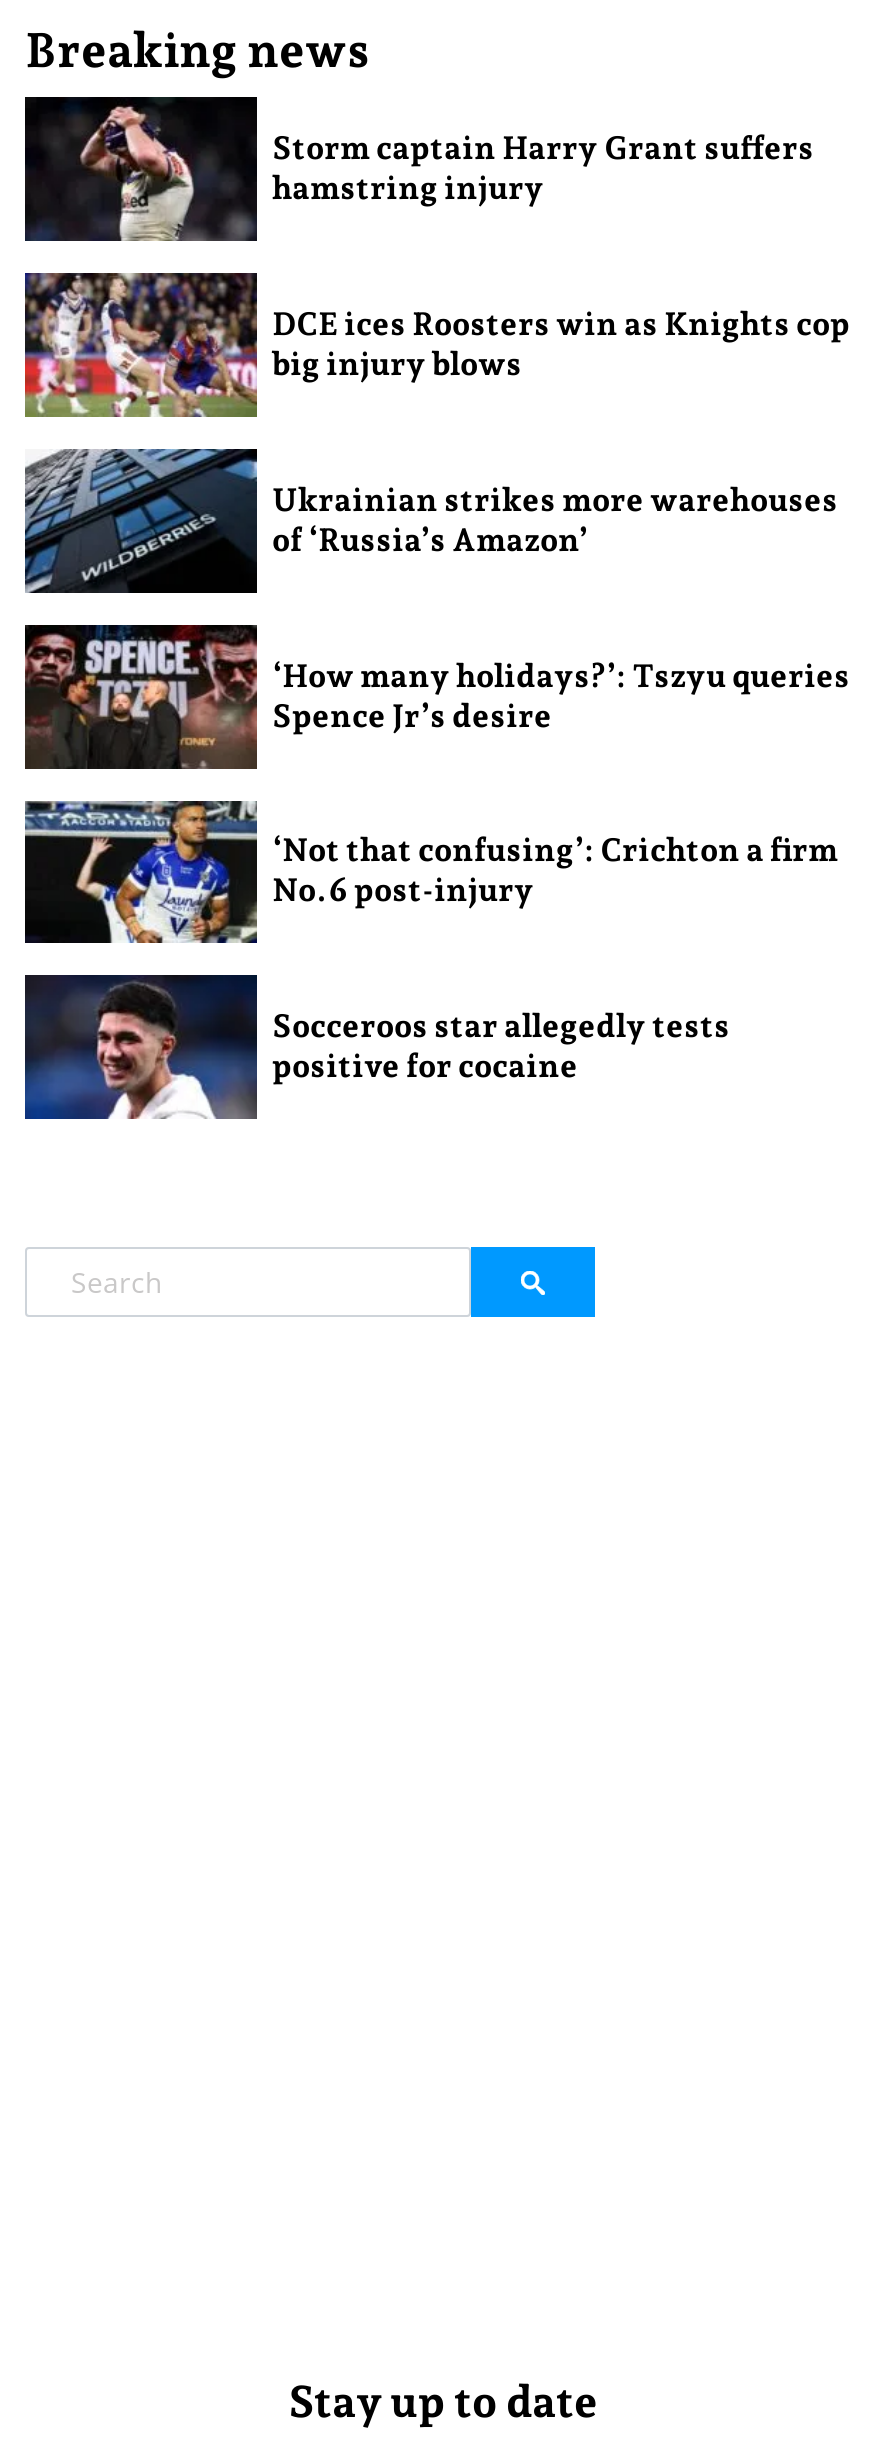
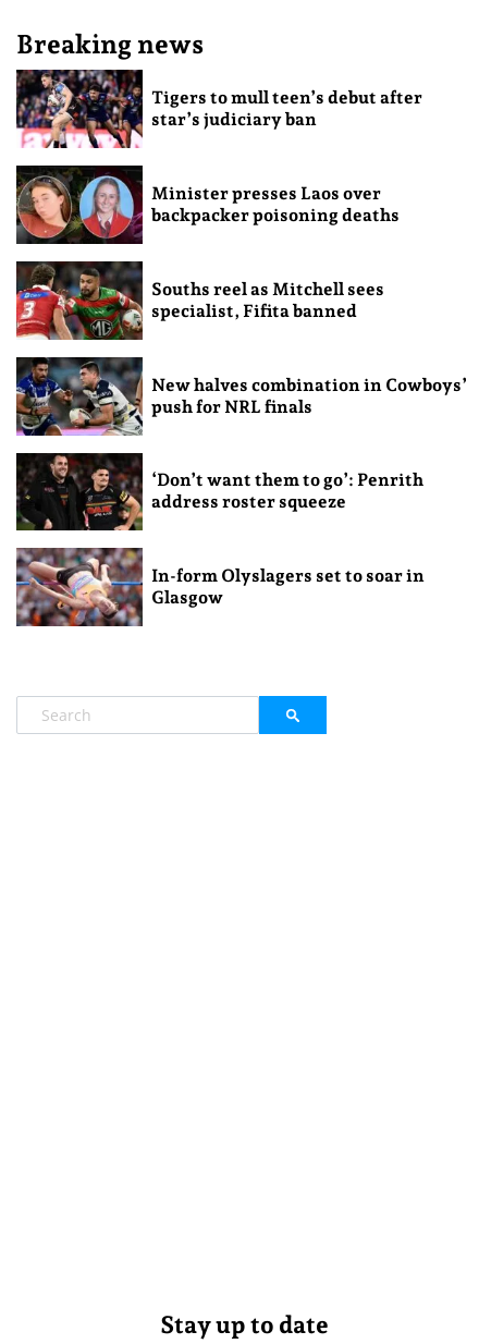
[23,95,814,243] [image] | Storm captain Harry Grant suffers | hamstring injury -> [15,69,422,149] [image] | Tigers to mull teen’s debut after | star’s judiciary ban
[23,271,850,419] [image] | DCE ices Roosters win as Knights cop | big injury blows -> [15,164,399,245] [image] | Minister presses Laos over | backpacker poisoning deaths
[23,447,838,595] [image] | Ukrainian strikes more warehouses | of ‘Russia’s Amazon’ -> [15,260,384,341] [image] | Souths reel as Mitchell sees | specialist, Fifita banned
[23,625,850,771] [image] | ‘How many holidays?’: Tszyu queries | Spence Jr’s desire -> [15,357,466,437] [image] | New halves combination in Cowboys’ | push for NRL finals
[23,799,838,945] [image] | ‘Not that confusing’: Crichton a firm | No.6 post-injury -> [15,452,423,532] [image] | ‘Don’t want them to go’: Penrith | address roster squeeze
[23,973,730,1121] [image] | Socceroos star allegedly tests | positive for cocaine -> [15,547,424,627] [image] | In-form Olyslagers set to soar in | Glasgow

